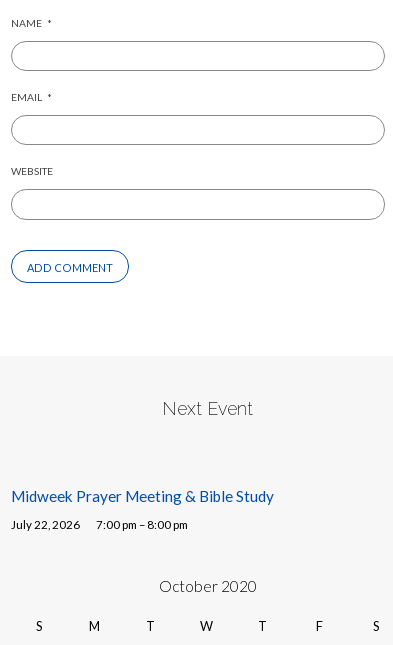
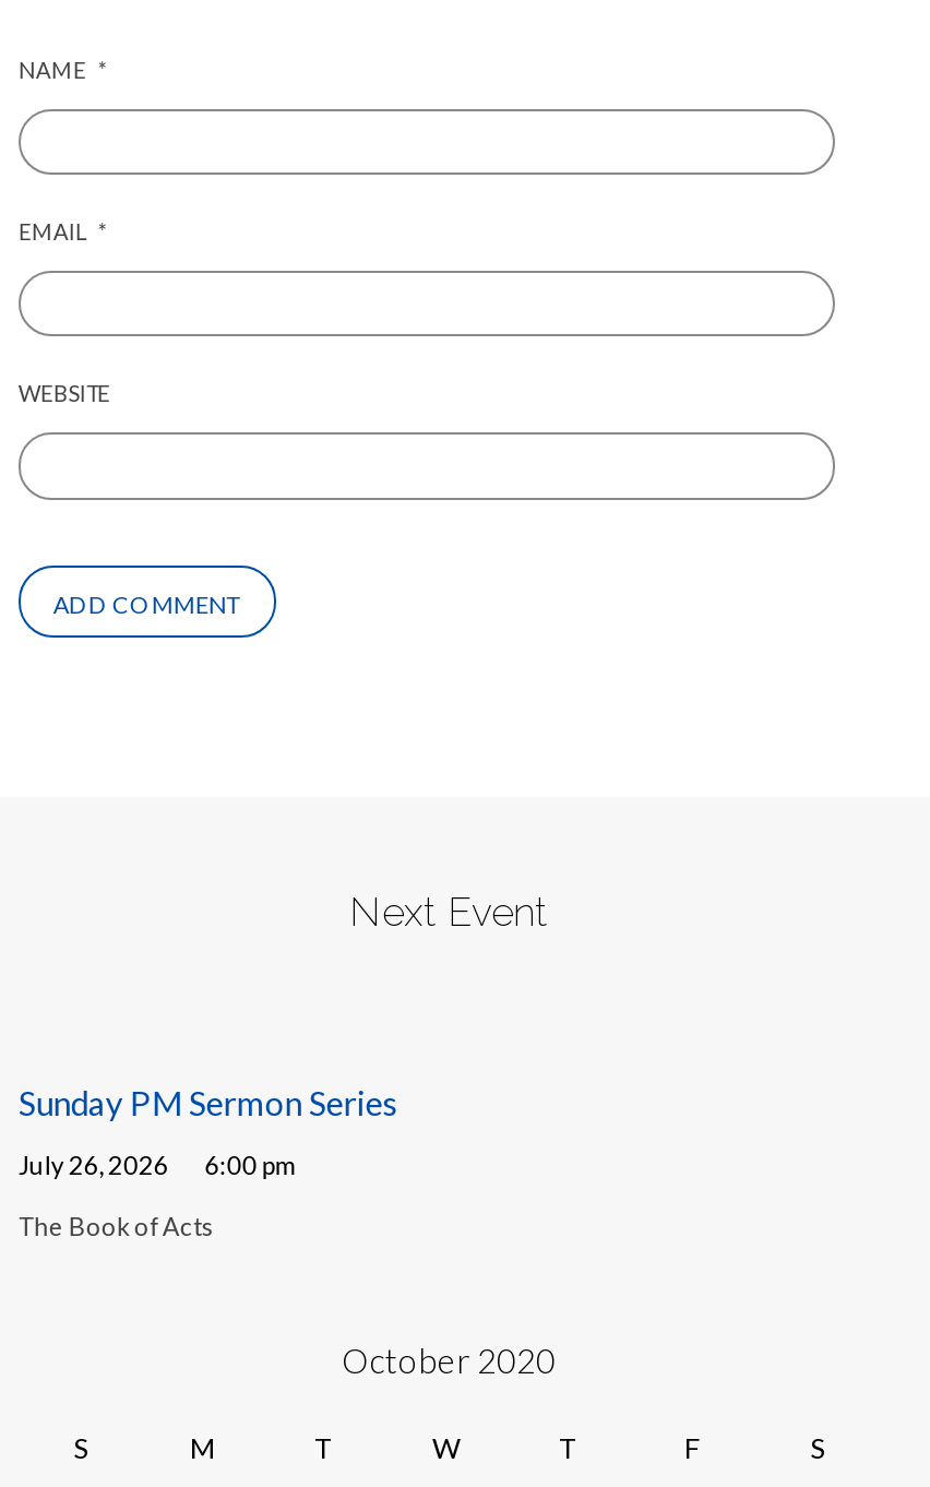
[11,487,274,531] Midweek Prayer Meeting & Bible Study | July 22, 2026 | 7:00 pm – 8:00 pm -> [18,1084,398,1240] Sunday PM Sermon Series | July 26, 2026 | 6:00 pm | The Book of Acts

